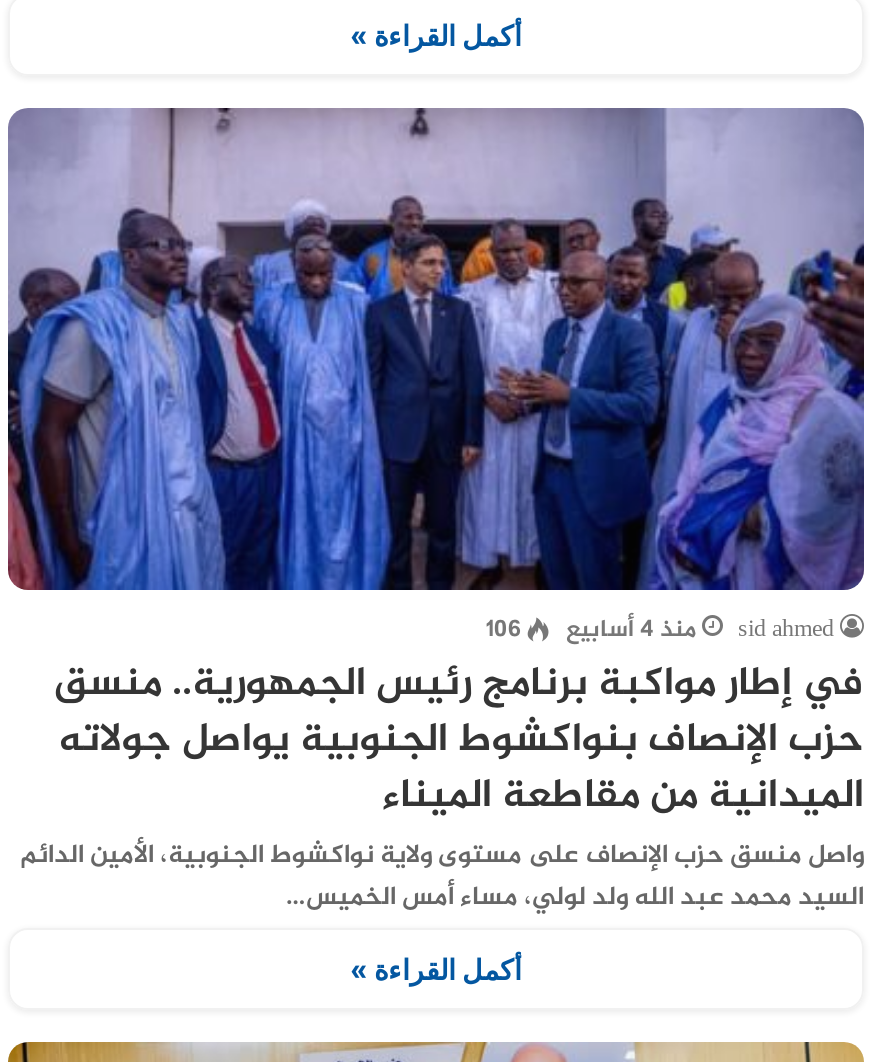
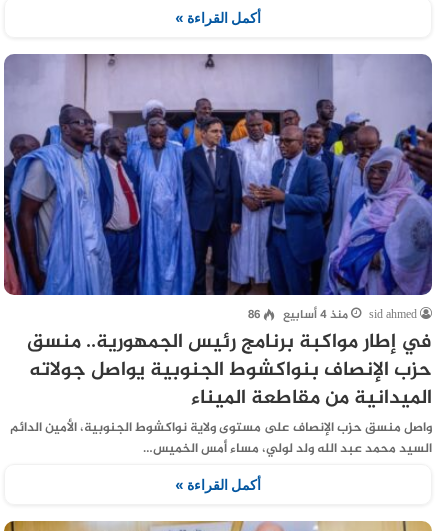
[486,611,520,651] 106 -> [248,305,260,325] 86

